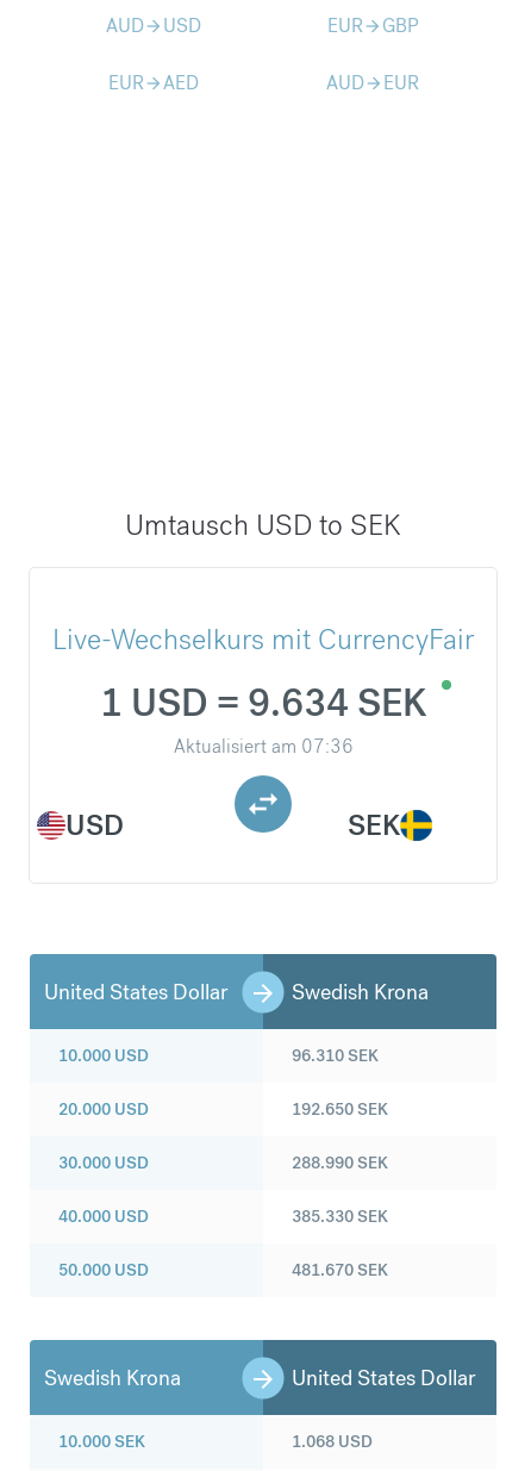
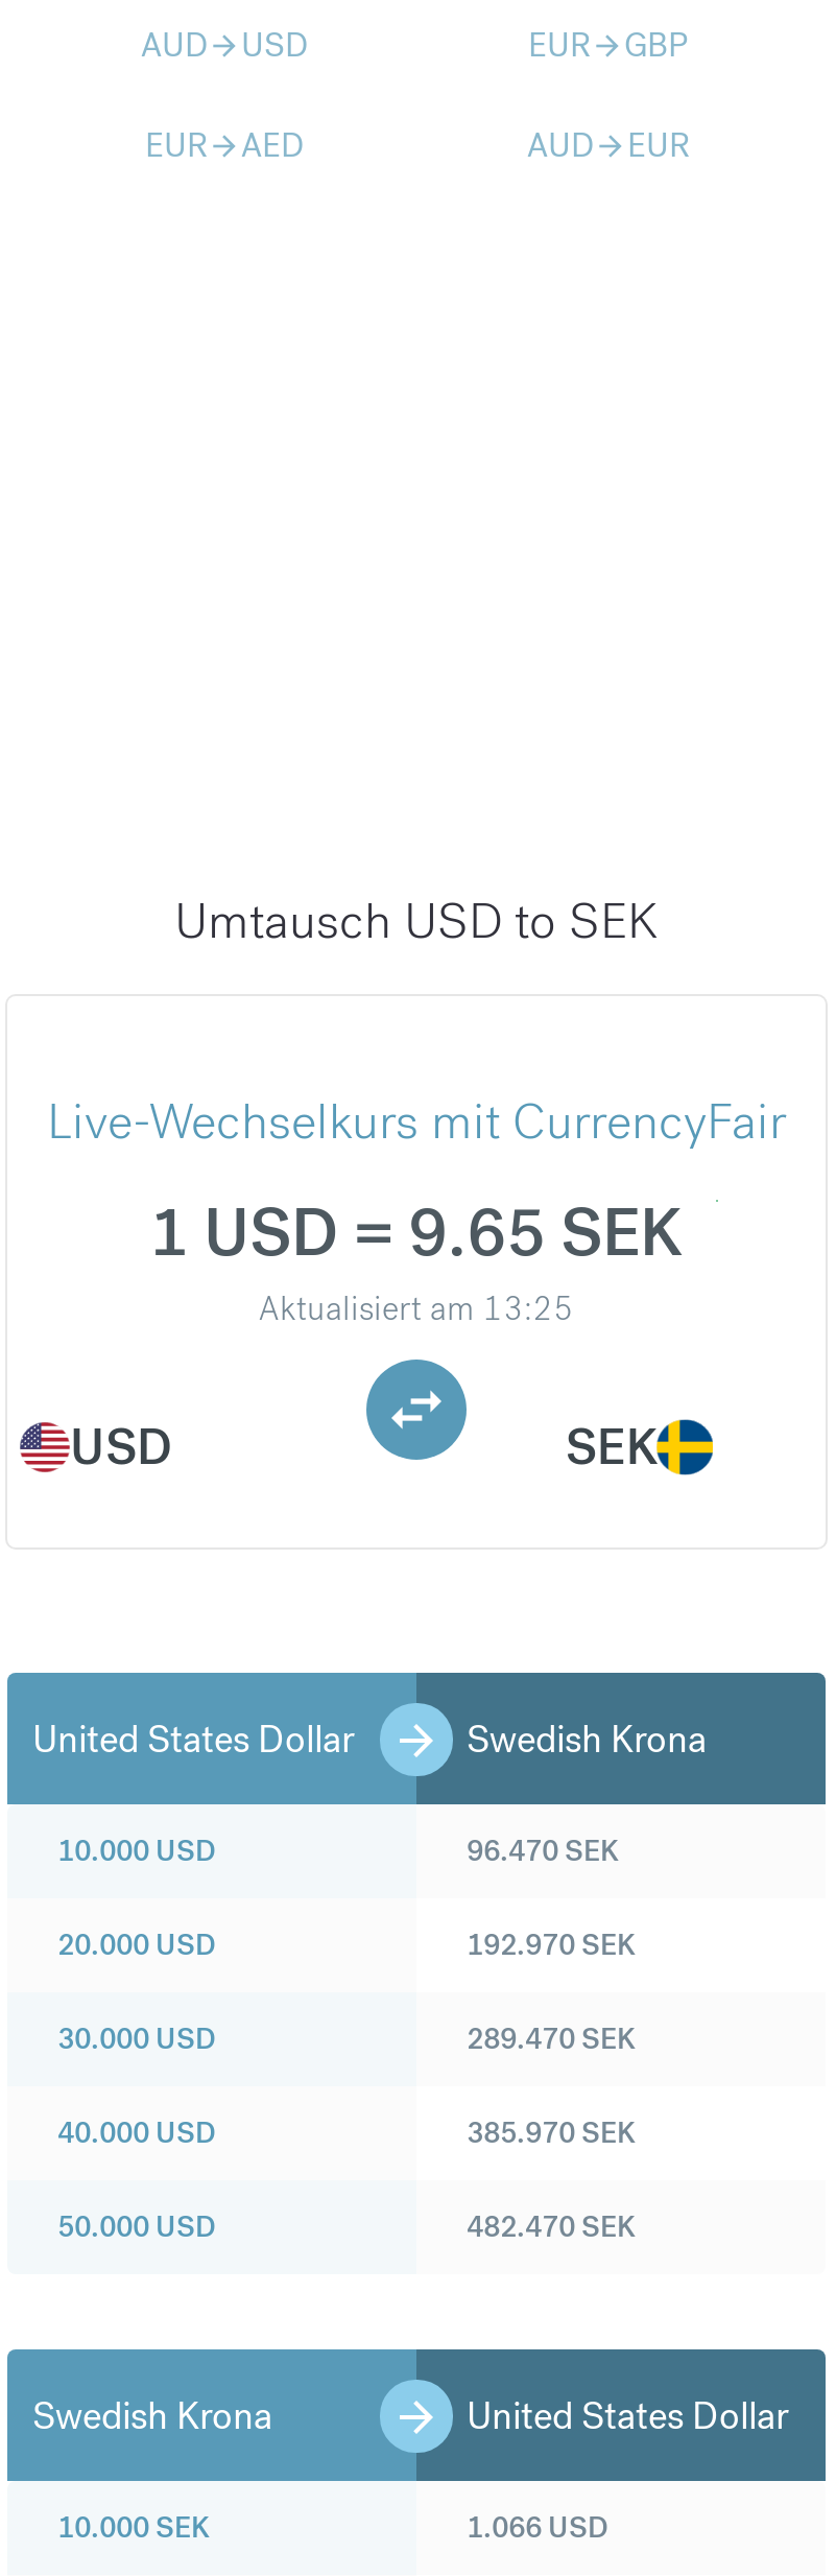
[99,679,427,728] 1 USD = 9.634 SEK -> [149,1191,684,1276] 1 USD = 9.65 SEK
[173,734,353,759] Aktualisiert am 07:36 -> [259,1287,574,1331] Aktualisiert am 13:25
[292,1045,379,1066] 96.310 SEK -> [467,1832,619,1870] 96.470 SEK
[292,1098,388,1120] 192.650 SEK -> [467,1926,636,1963] 192.970 SEK
[292,1152,388,1173] 288.990 SEK -> [467,2020,636,2057] 289.470 SEK
[292,1206,388,1227] 385.330 SEK -> [467,2114,636,2151] 385.970 SEK
[292,1259,388,1281] 481.670 SEK -> [467,2208,636,2245] 482.470 SEK
[292,1431,373,1452] 1.068 USD -> [467,2509,608,2546] 1.066 USD

